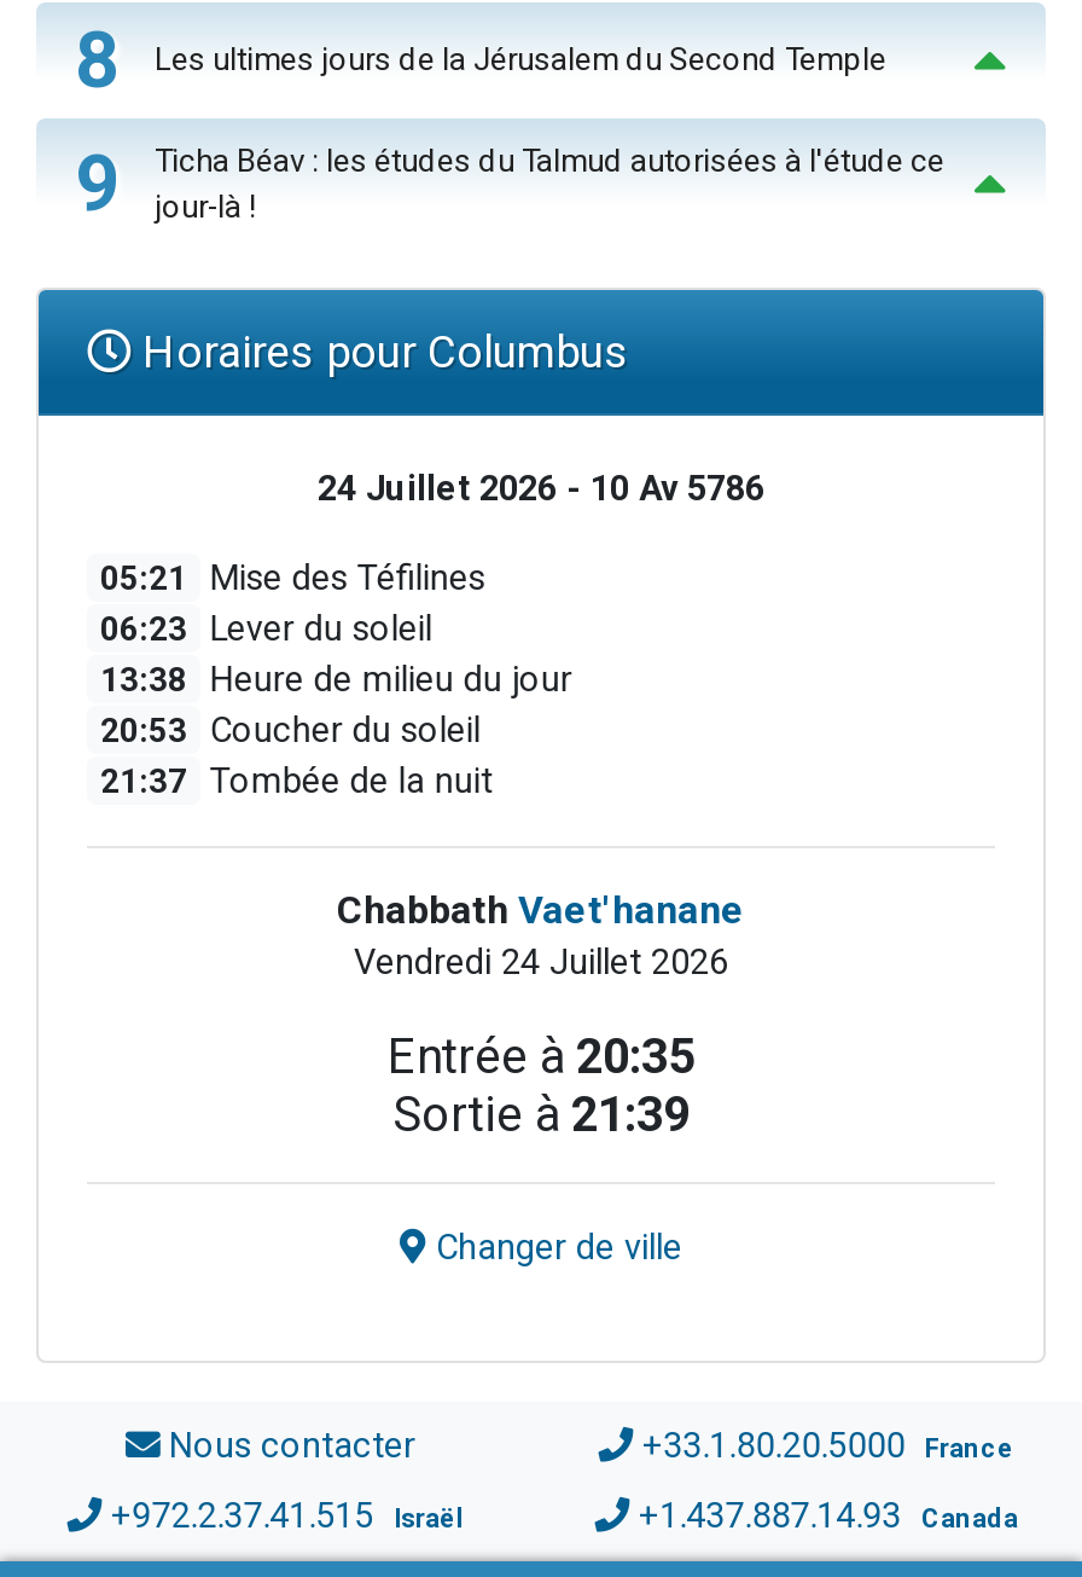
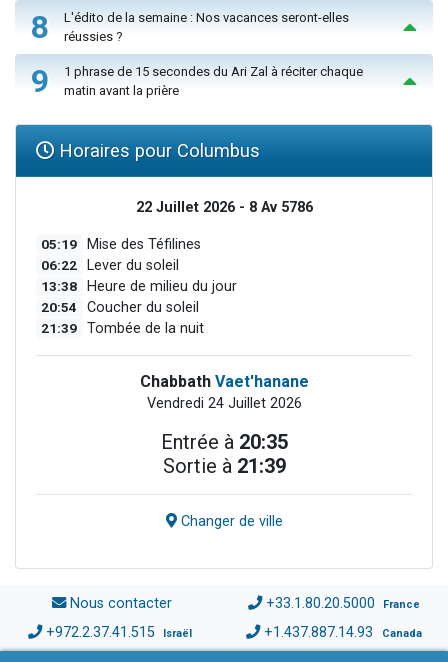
[155,42,886,78] Les ultimes jours de la Jérusalem du Second Temple -> [64,10,349,44] L'édito de la semaine : Nos vacances seront-elles | réussies ?
[155,142,944,224] Ticha Béav : les études du Talmud autorisées à l'étude ce | jour-là ! -> [64,64,363,98] 1 phrase de 15 secondes du Ari Zal à réciter chaque | matin avant la prière
[318,468,764,509] 24 Juillet 2026 - 10 Av 5786 -> [135,199,312,216] 22 Juillet 2026 - 8 Av 5786
[100,558,485,599] 05:21 Mise des Téfilines -> [41,236,201,253] 05:19 Mise des Téfilines
[100,609,432,650] 06:23 Lever du soleil -> [41,257,179,274] 06:22 Lever du soleil
[100,710,480,751] 20:53 Coucher du soleil -> [41,299,199,316] 20:54 Coucher du soleil
[100,761,492,802] 21:37 Tombée de la nuit -> [41,320,204,337] 21:39 Tombée de la nuit

